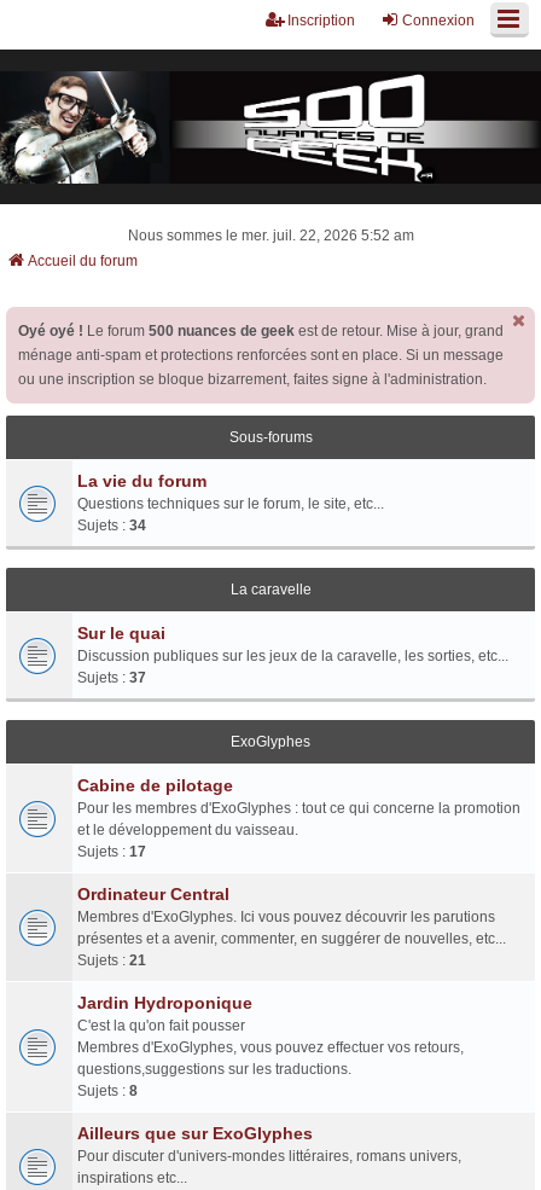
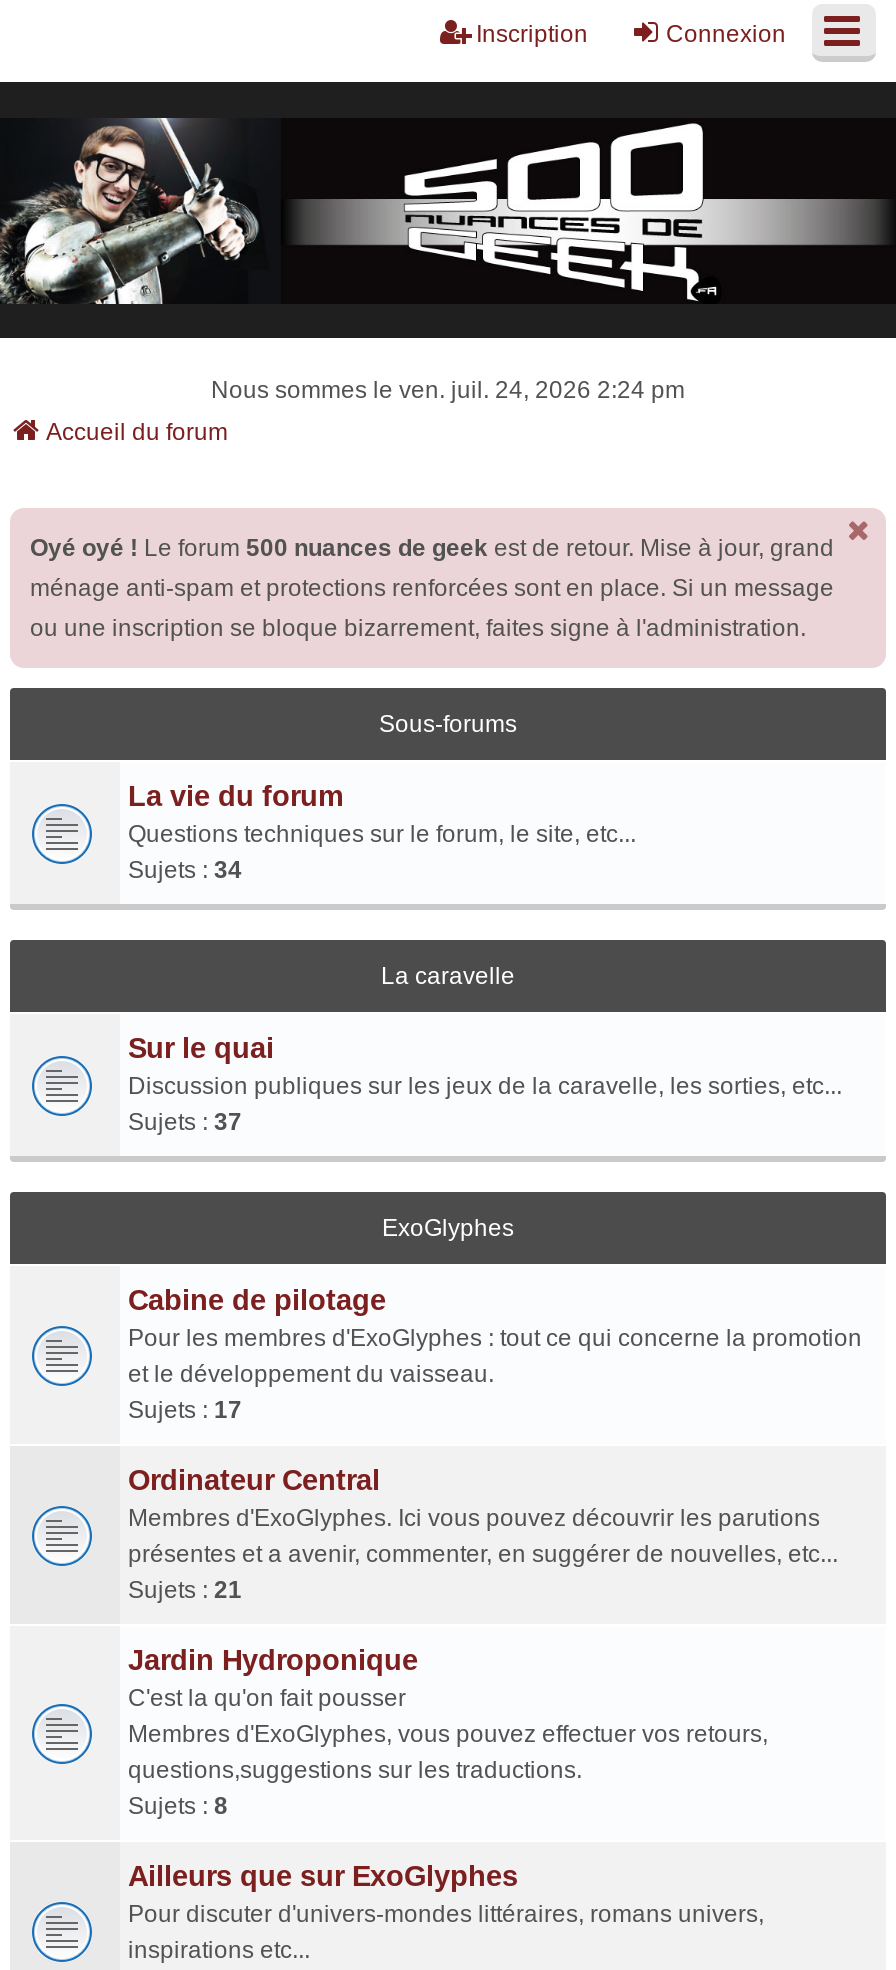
[127,228,414,245] Nous sommes le mer. juil. 22, 2026 5:52 am -> [211,377,685,405] Nous sommes le ven. juil. 24, 2026 2:24 pm

